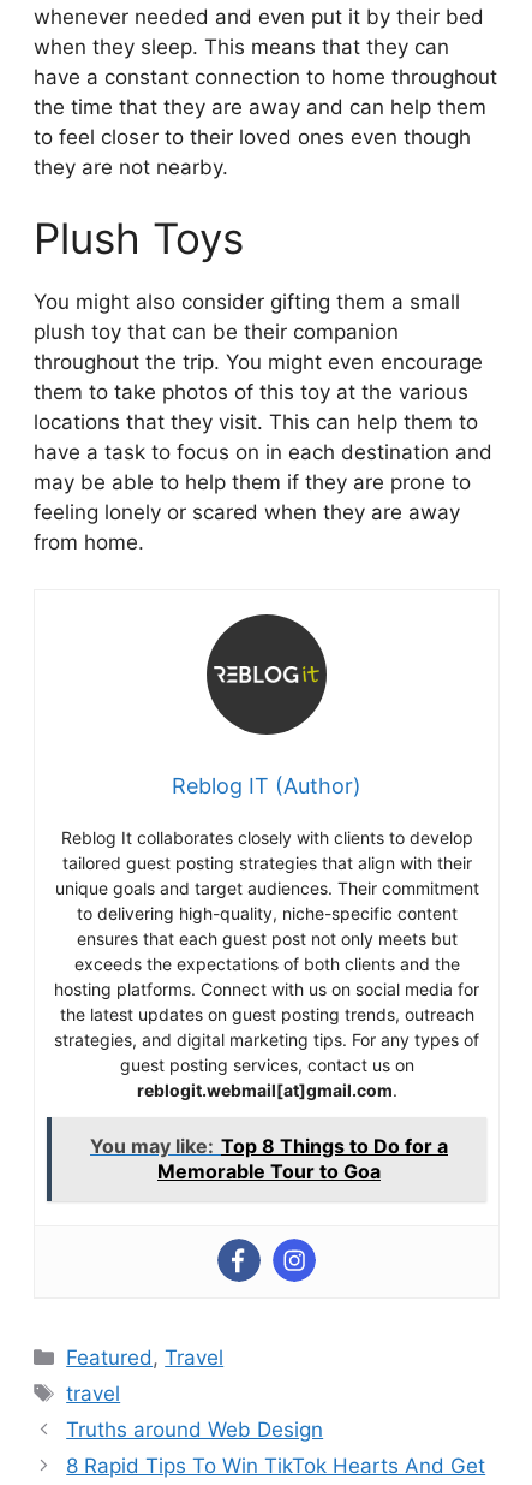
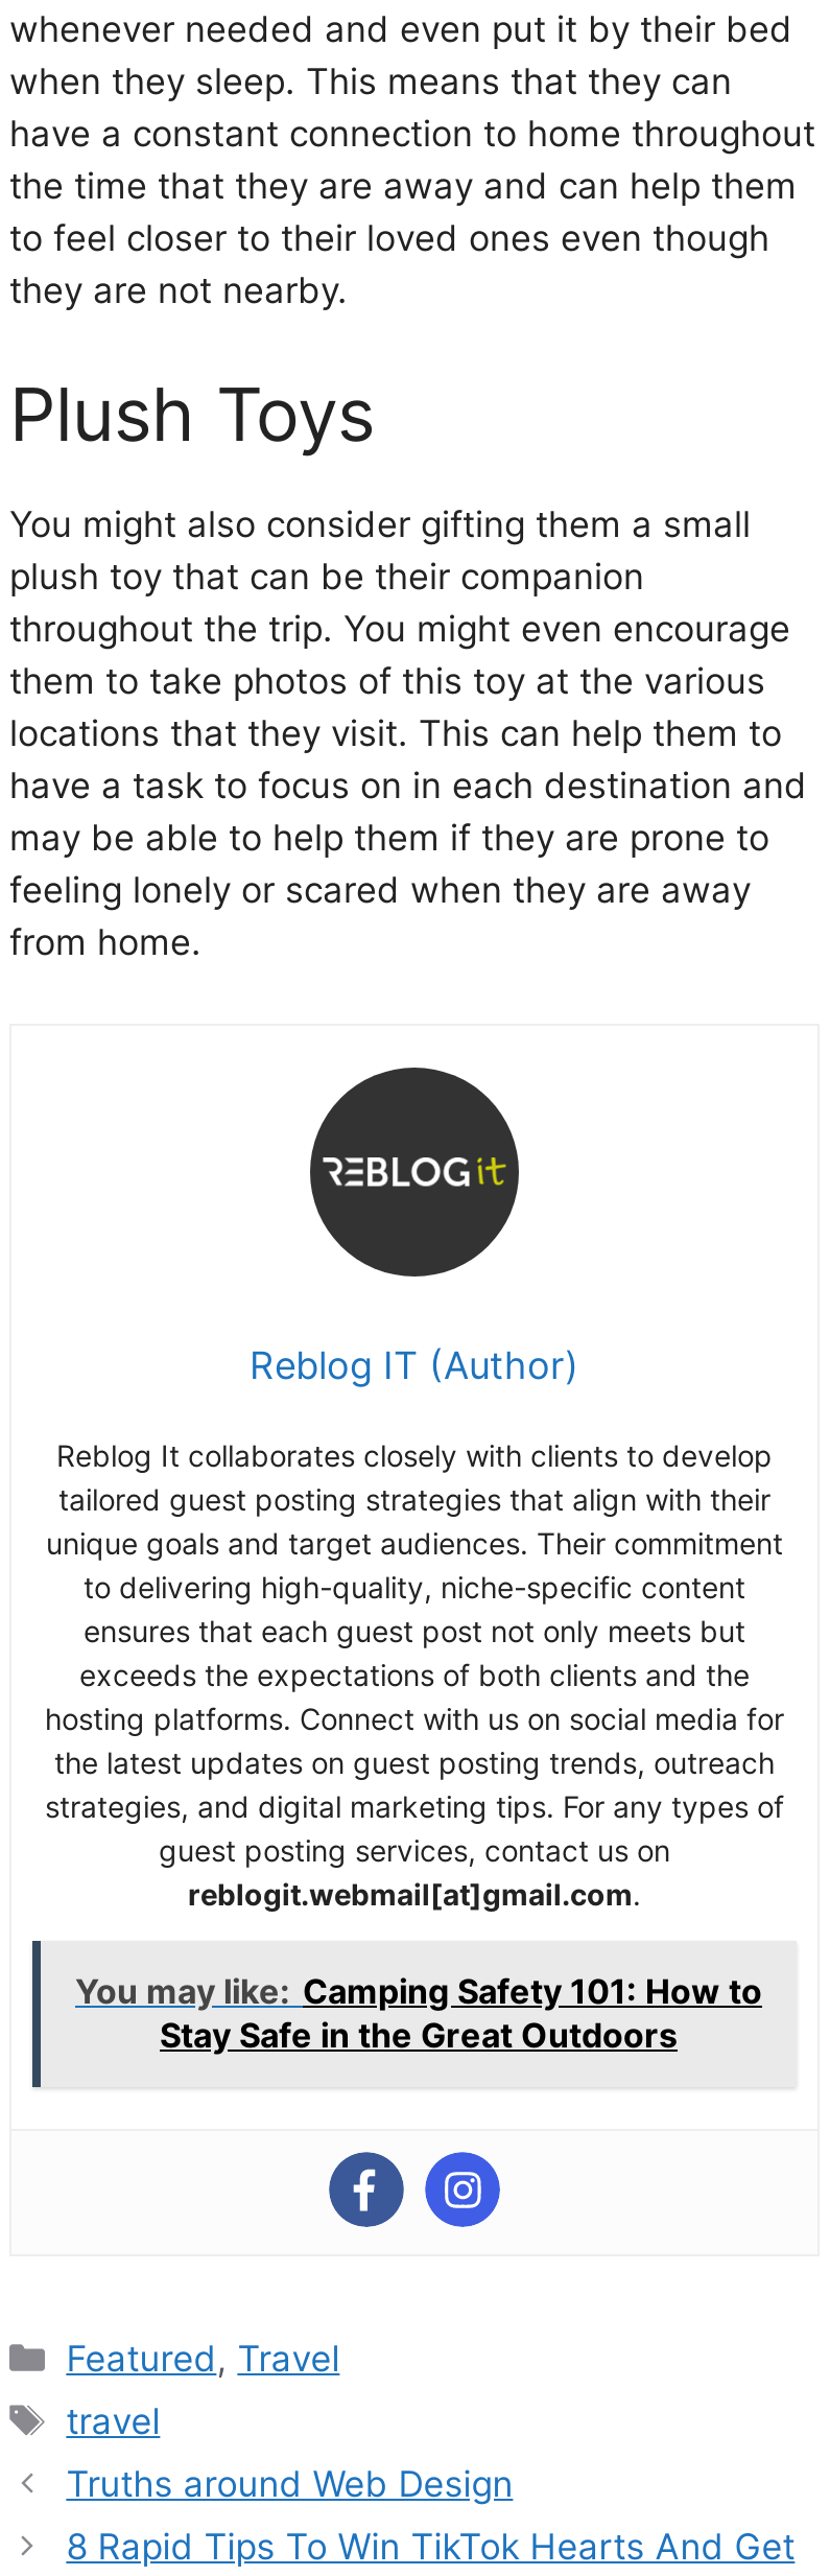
[90,1134,448,1183] You may like: Top 8 Things to Do for a | Memorable Tour to Goa -> [75,1970,762,2055] You may like: Camping Safety 101: How to | Stay Safe in the Great Outdoors

